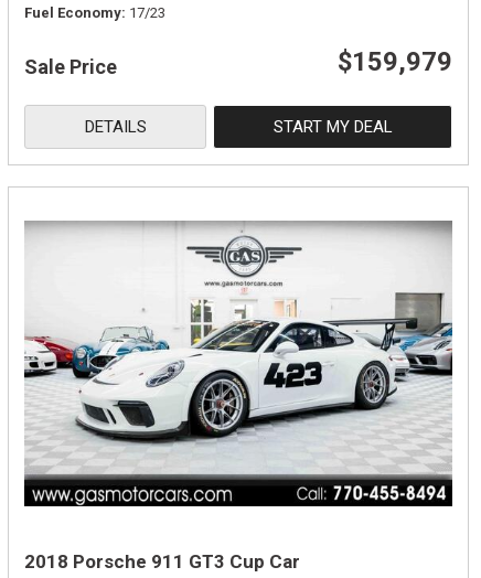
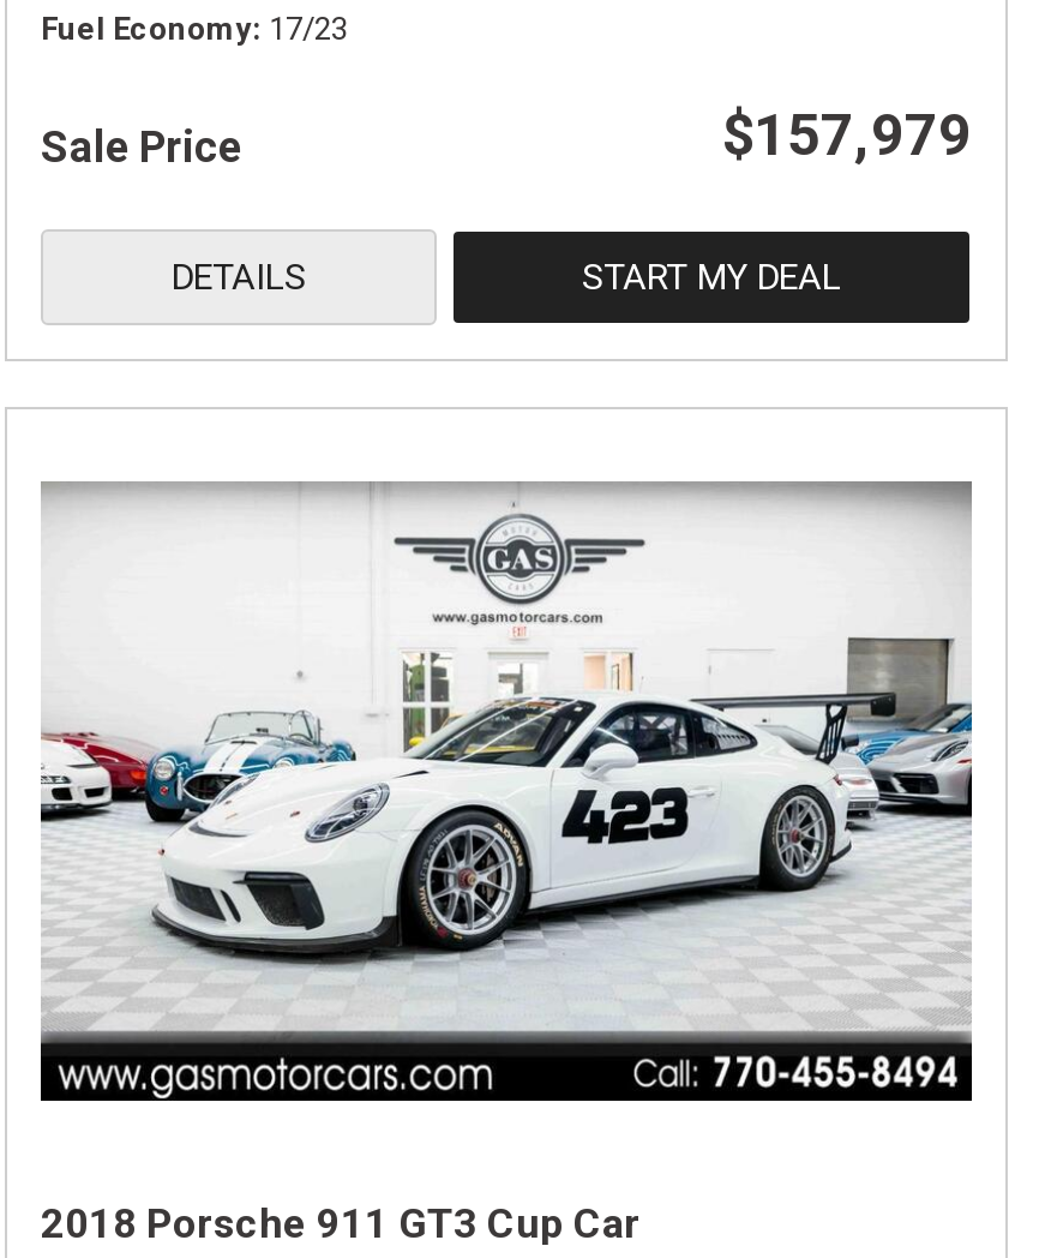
[338,47,452,77] $159,979 -> [722,101,972,169] $157,979

